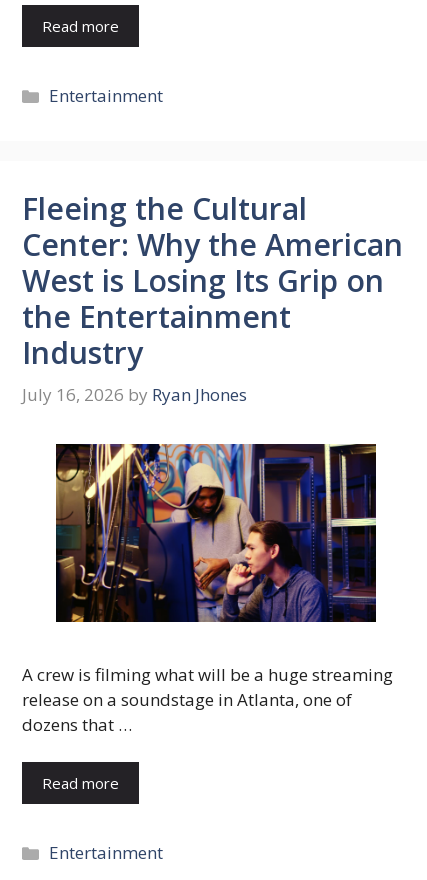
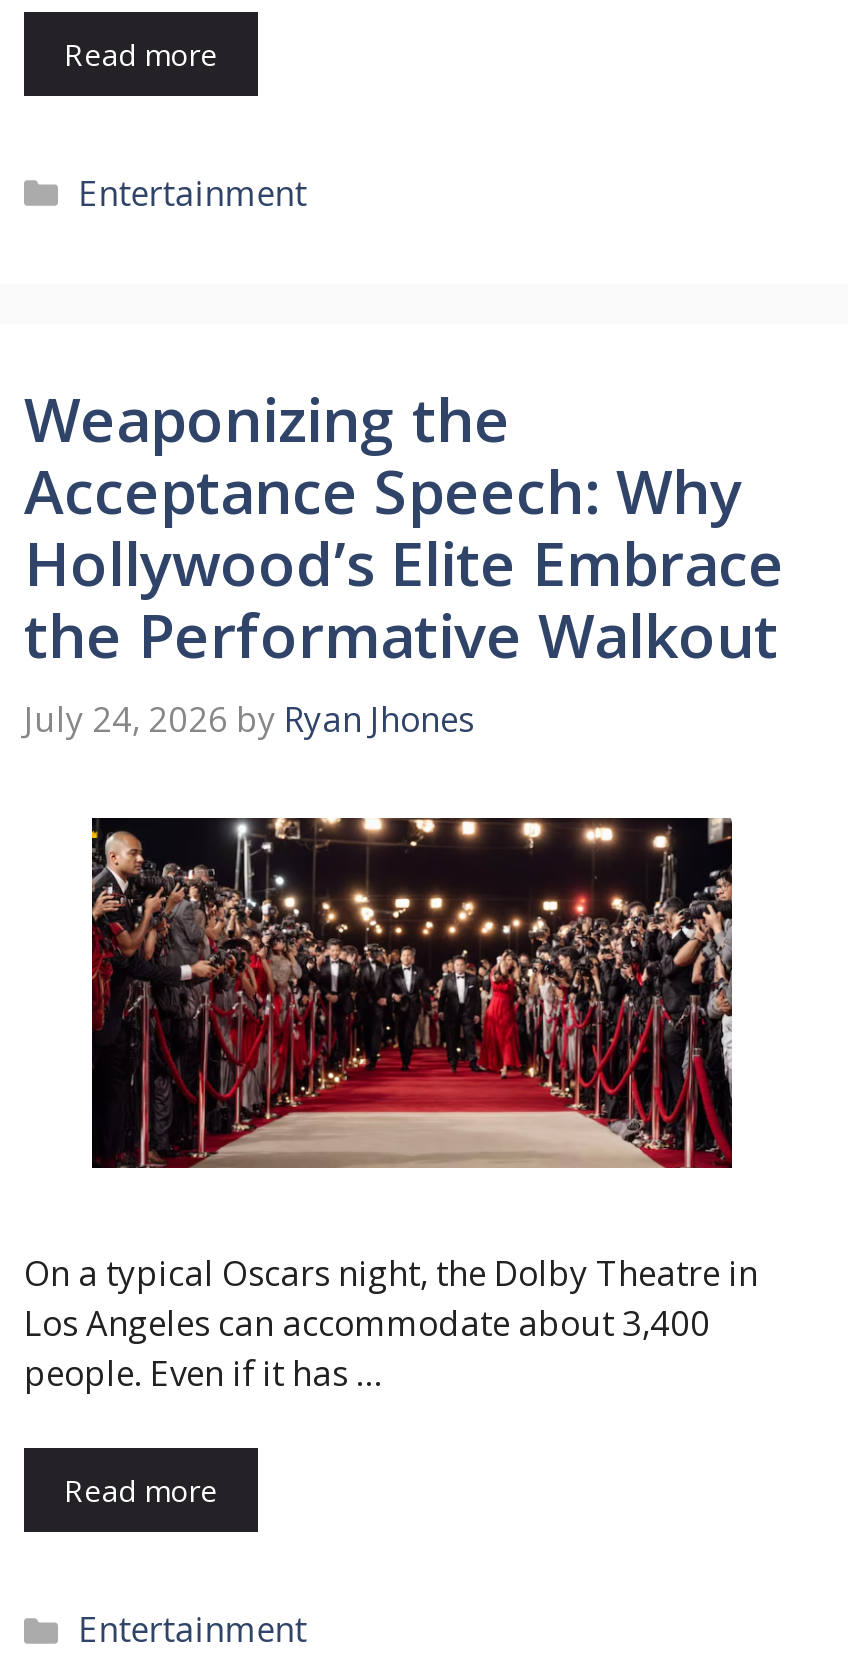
[22,188,403,406] Fleeing the Cultural | Center: Why the American | West is Losing Its Grip on | the Entertainment | Industry | July 16, 2026 by Ryan Jhones -> [24,378,784,741] Weaponizing the | Acceptance Speech: Why | Hollywood’s Elite Embrace | the Performative Walkout | July 24, 2026 by Ryan Jhones
[55,443,377,617] [image] -> [90,815,734,1169] [image]
[22,663,393,736] A crew is filming what will be a huge streaming | release on a soundstage in Atlanta, one of | dozens that … -> [24,1249,758,1395] On a typical Oscars night, the Dolby Theatre in | Los Angeles can accommodate about 3,400 | people. Even if it has …

